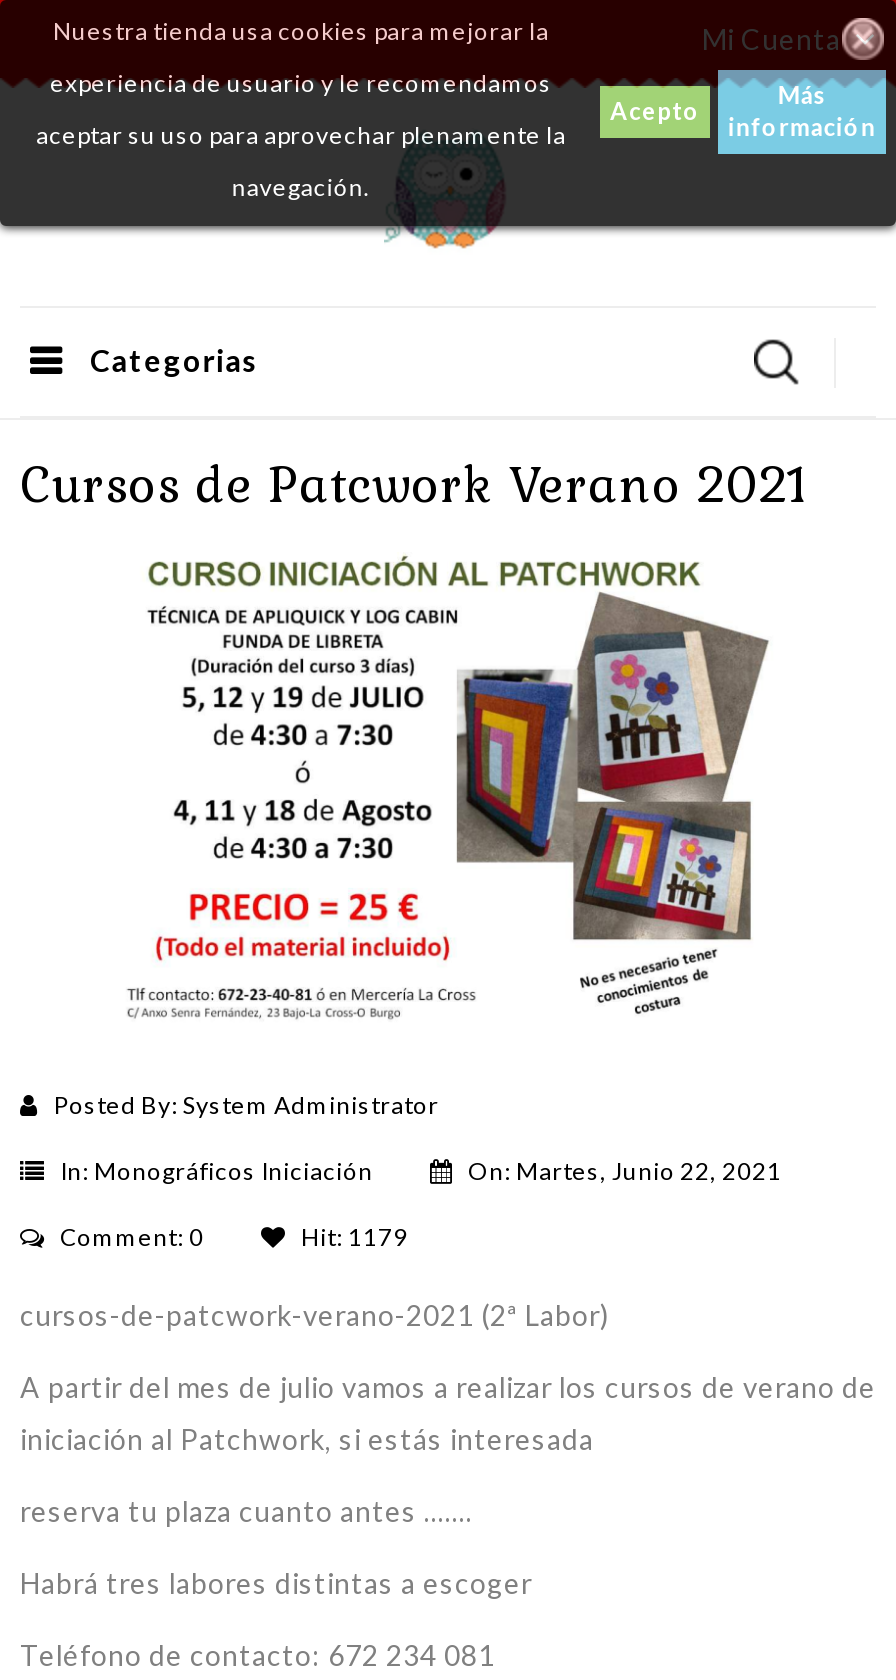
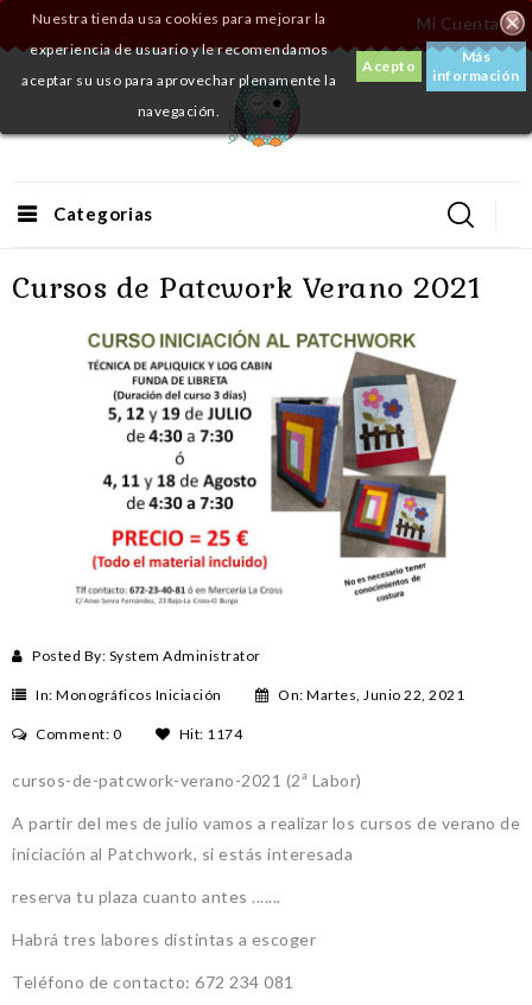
[296,1222,408,1252] Hit: 1179 -> [176,725,242,743] Hit: 1174

